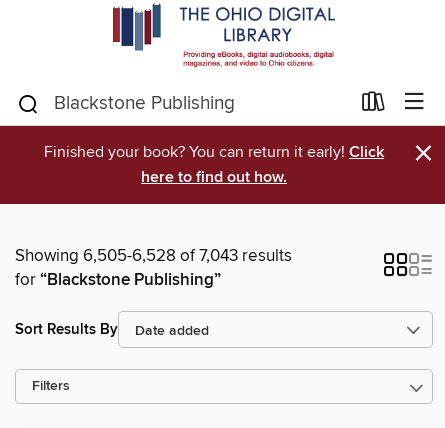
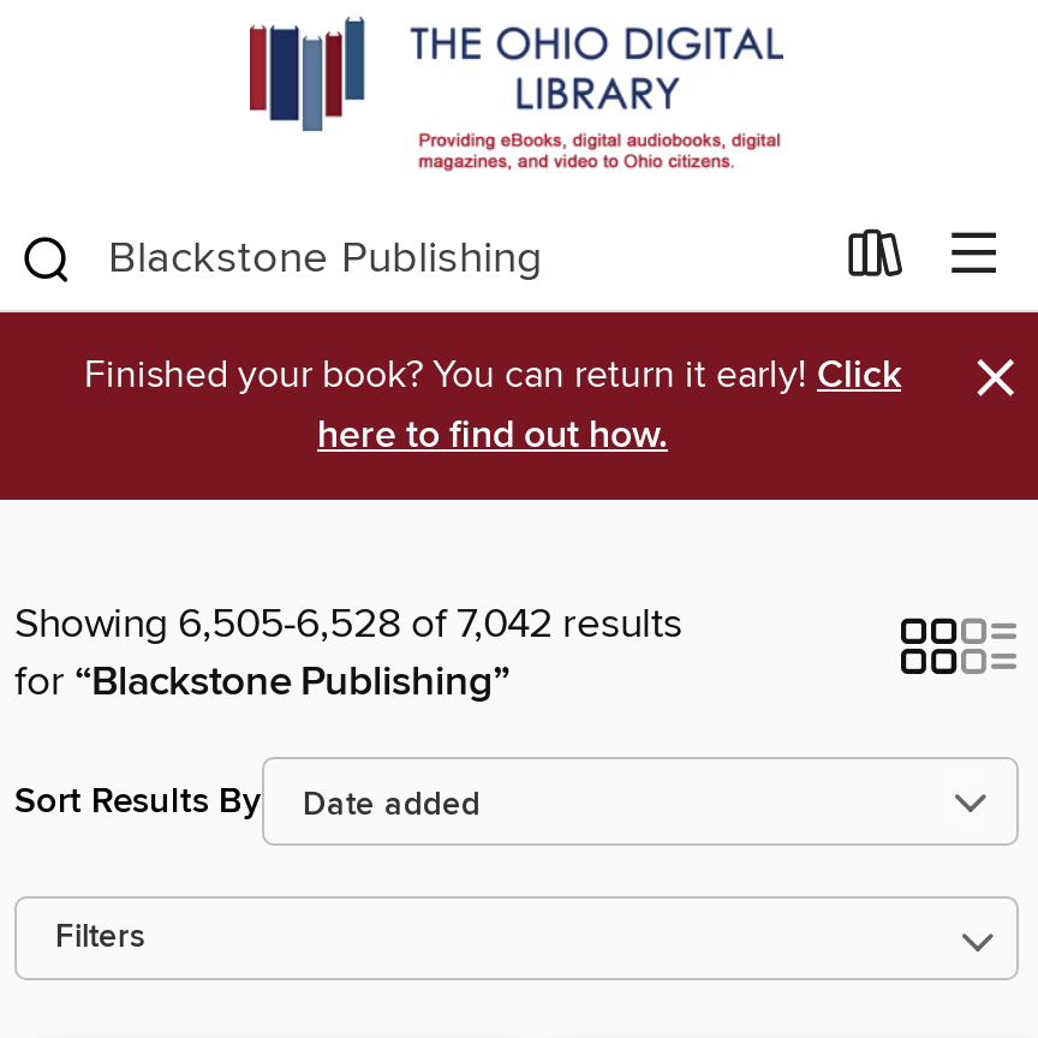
[15,245,292,267] Showing 6,505-6,528 of 7,043 results -> [14,598,682,651] Showing 6,505-6,528 of 7,042 results

